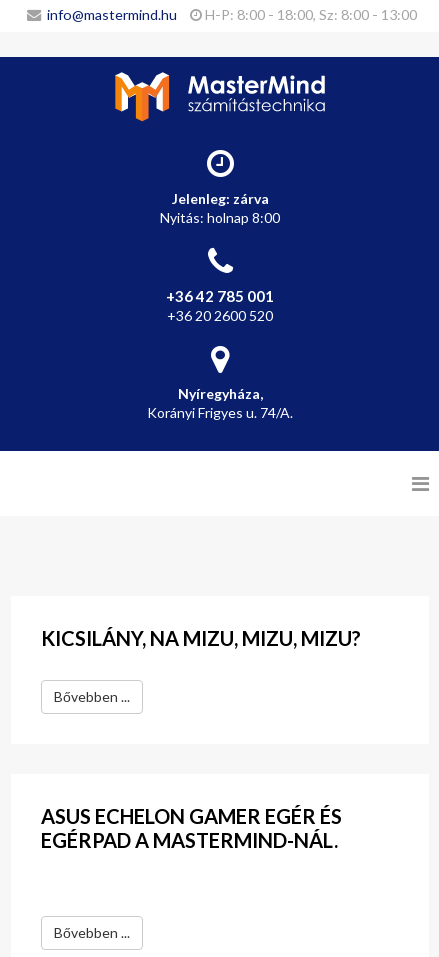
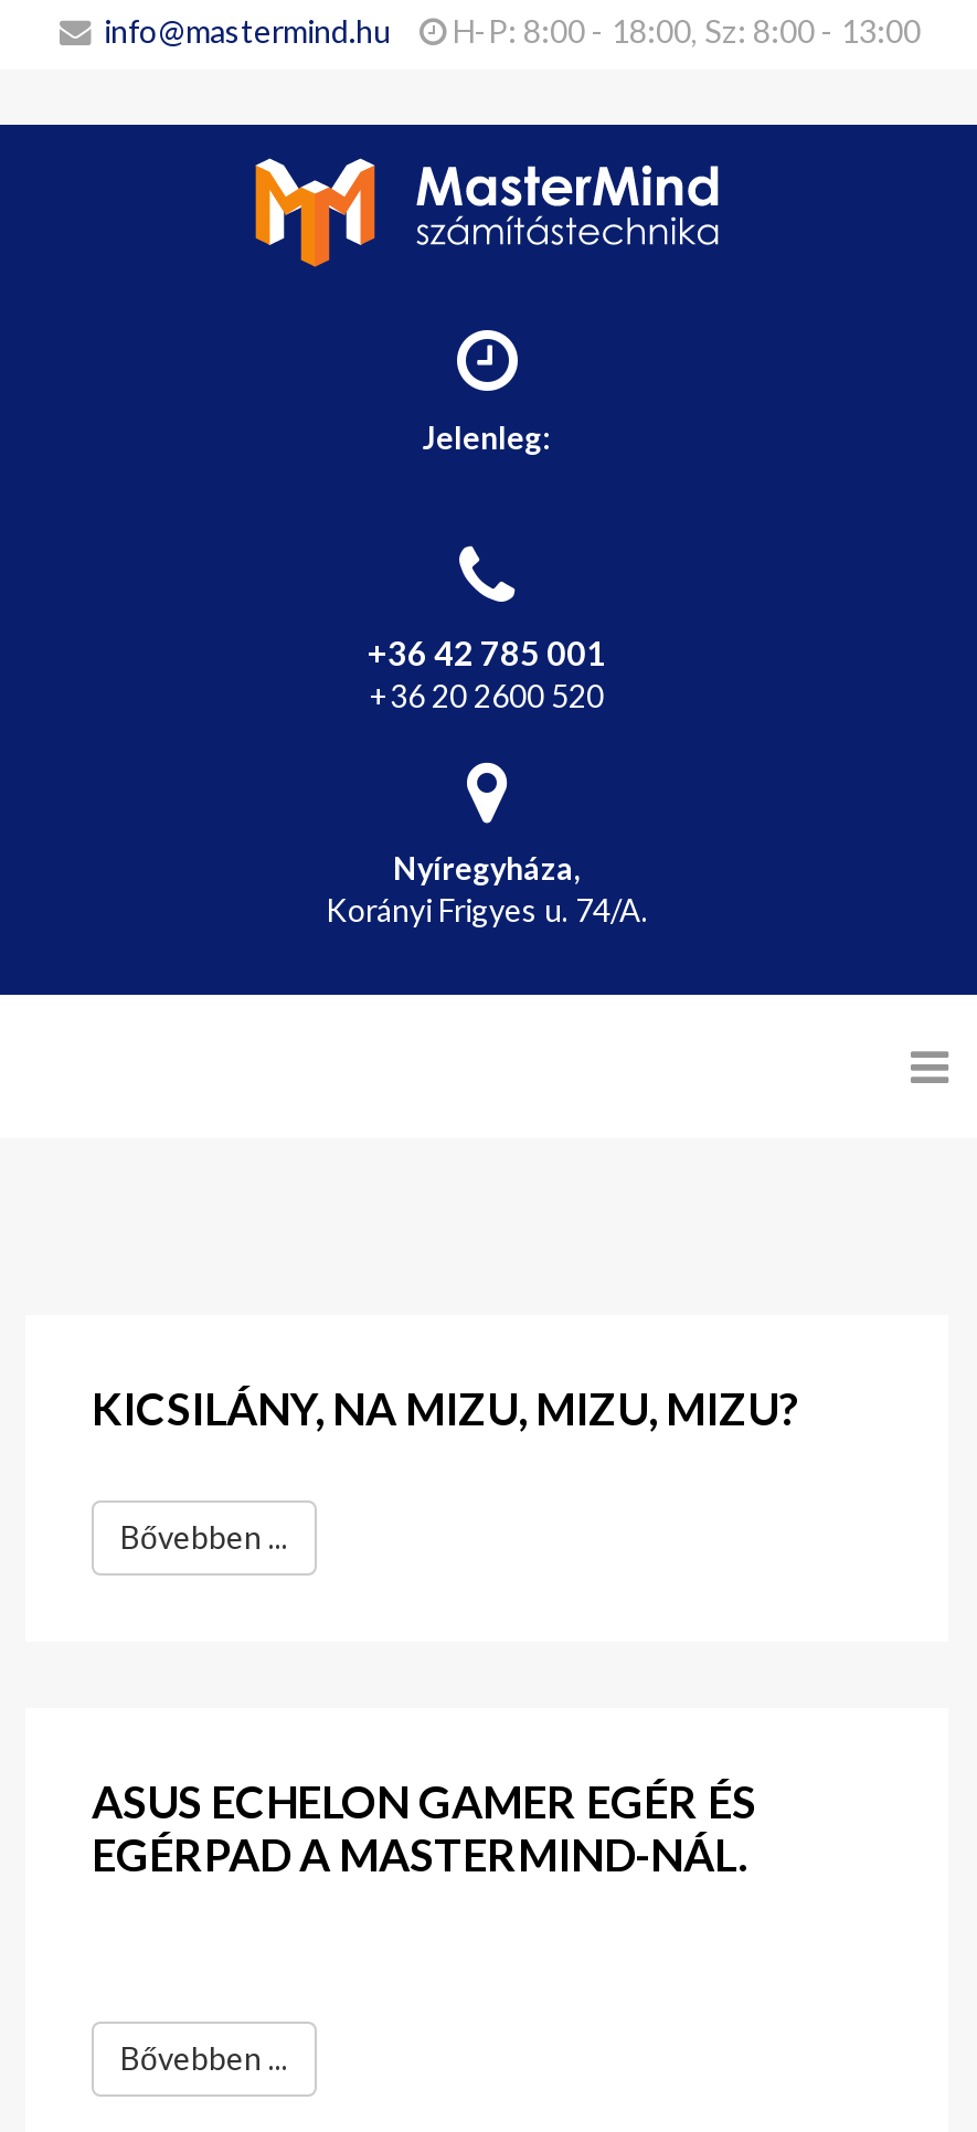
[160,190,280,226] Jelenleg: zárva | Nyitás: holnap 8:00 -> [423,418,551,456] Jelenleg:

